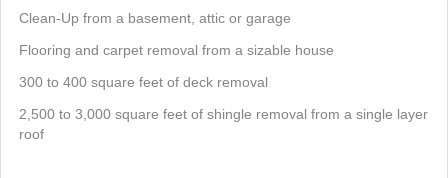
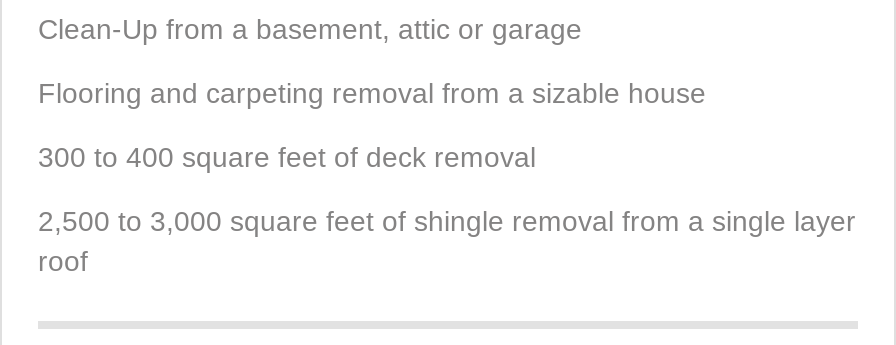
[19,42,334,58] Flooring and carpet removal from a sizable house -> [38,77,706,109] Flooring and carpeting removal from a sizable house

